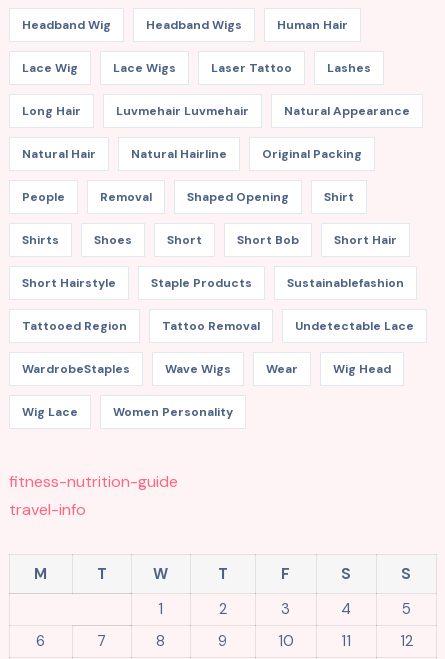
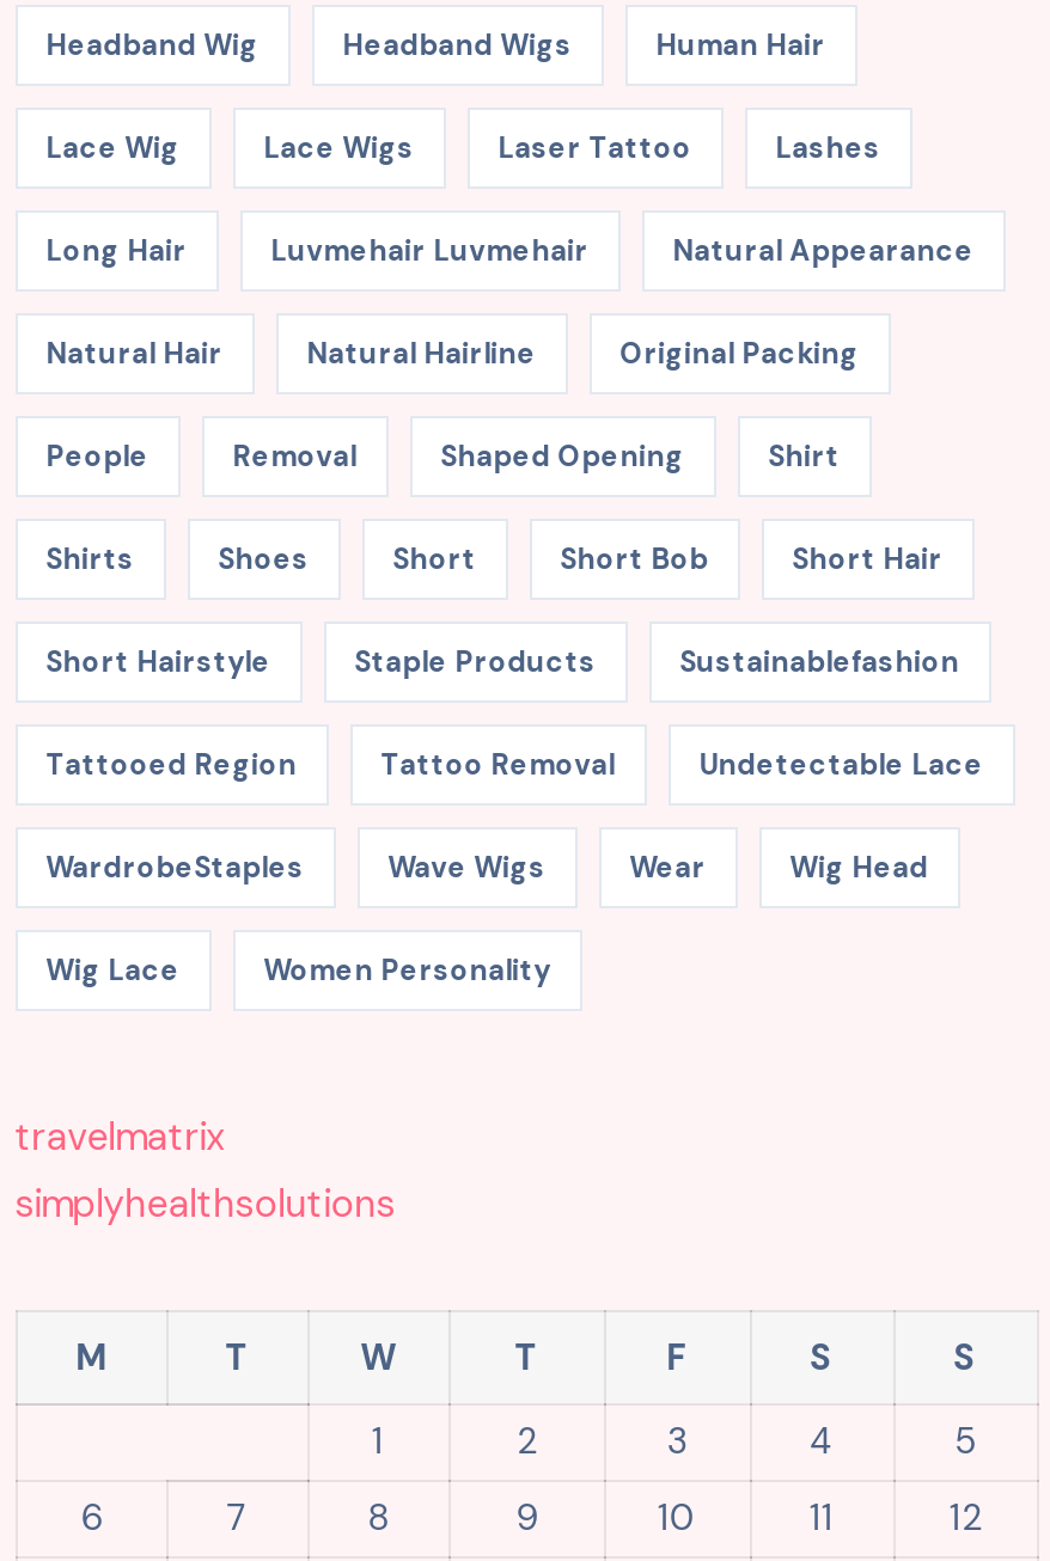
[9,471,178,520] fitness-nutrition-guide | travel-info -> [15,1111,395,1228] travelmatrix | simplyhealthsolutions

